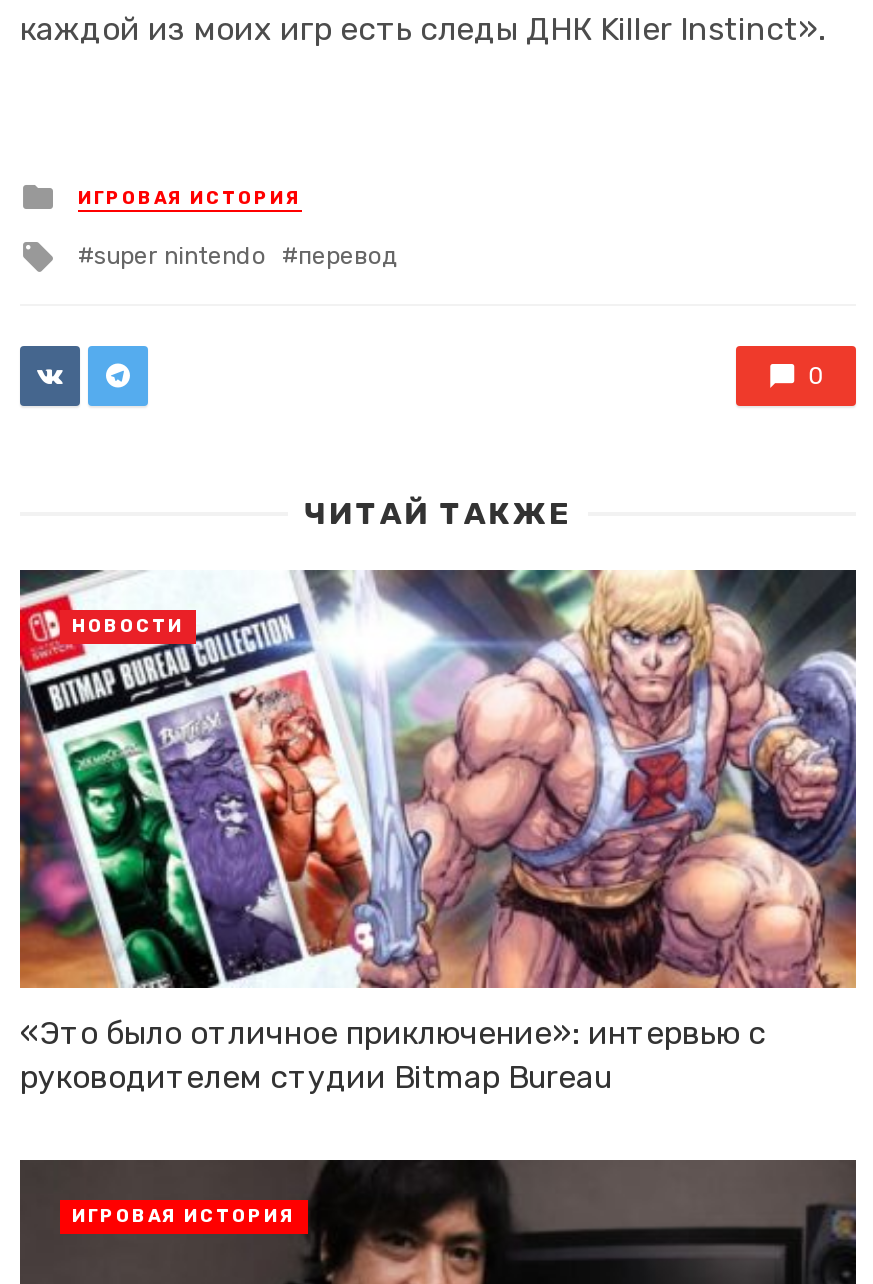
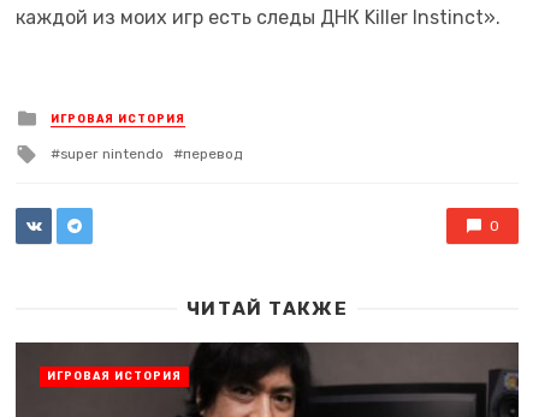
[18,568,858,996] [image] | НОВОСТИ -> none
[20,1015,766,1097] «Это было отличное приключение»: интервью с | руководителем студии Bitmap Bureau -> none

